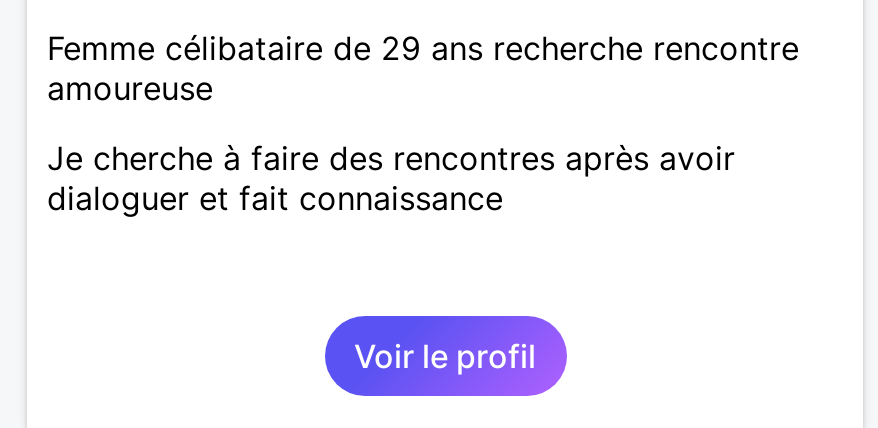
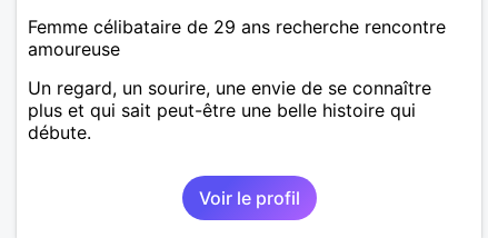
[47,138,735,218] Je cherche à faire des rencontres après avoir | dialoguer et fait connaissance -> [28,77,431,143] Un regard, un sourire, une envie de se connaître | plus et qui sait peut-être une belle histoire qui | débute.

